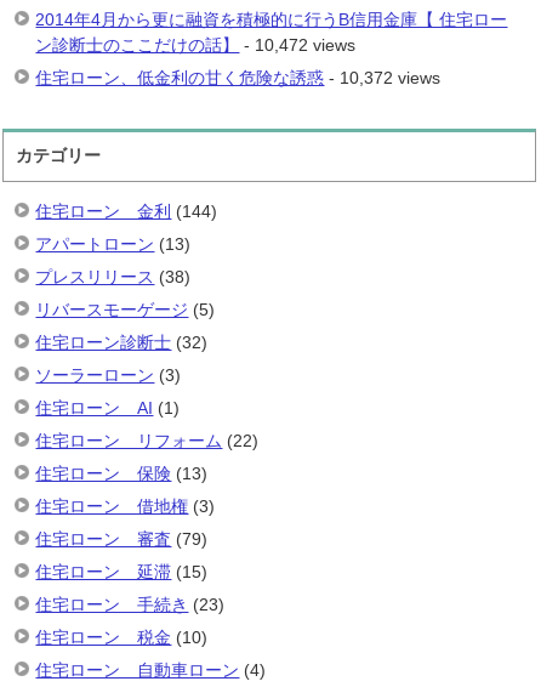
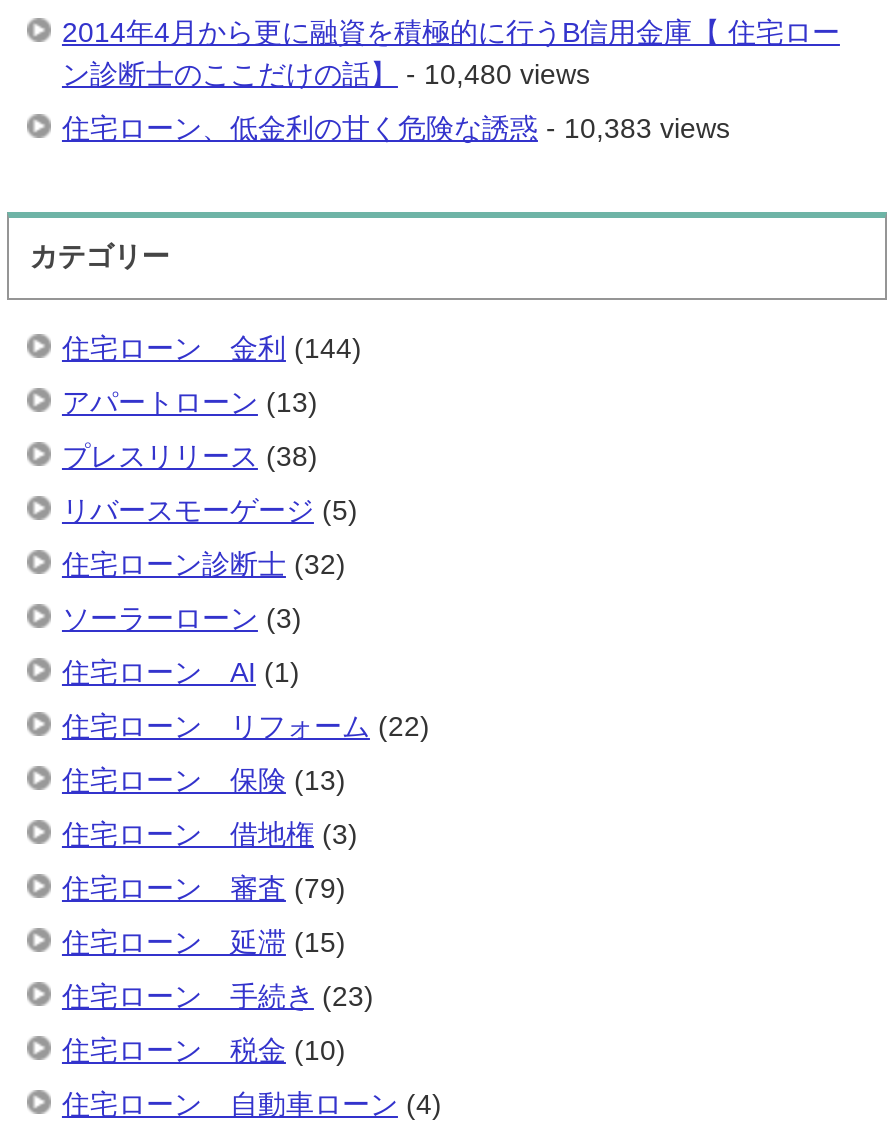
[36,35,356,54] ン診断士のここだけの話】- 10,472 views -> [62,57,590,89] ン診断士のここだけの話】- 10,480 views
[36,67,441,87] 住宅ローン、低金利の甘く危険な誘惑- 10,372 views -> [62,111,730,143] 住宅ローン、低金利の甘く危険な誘惑- 10,383 views

